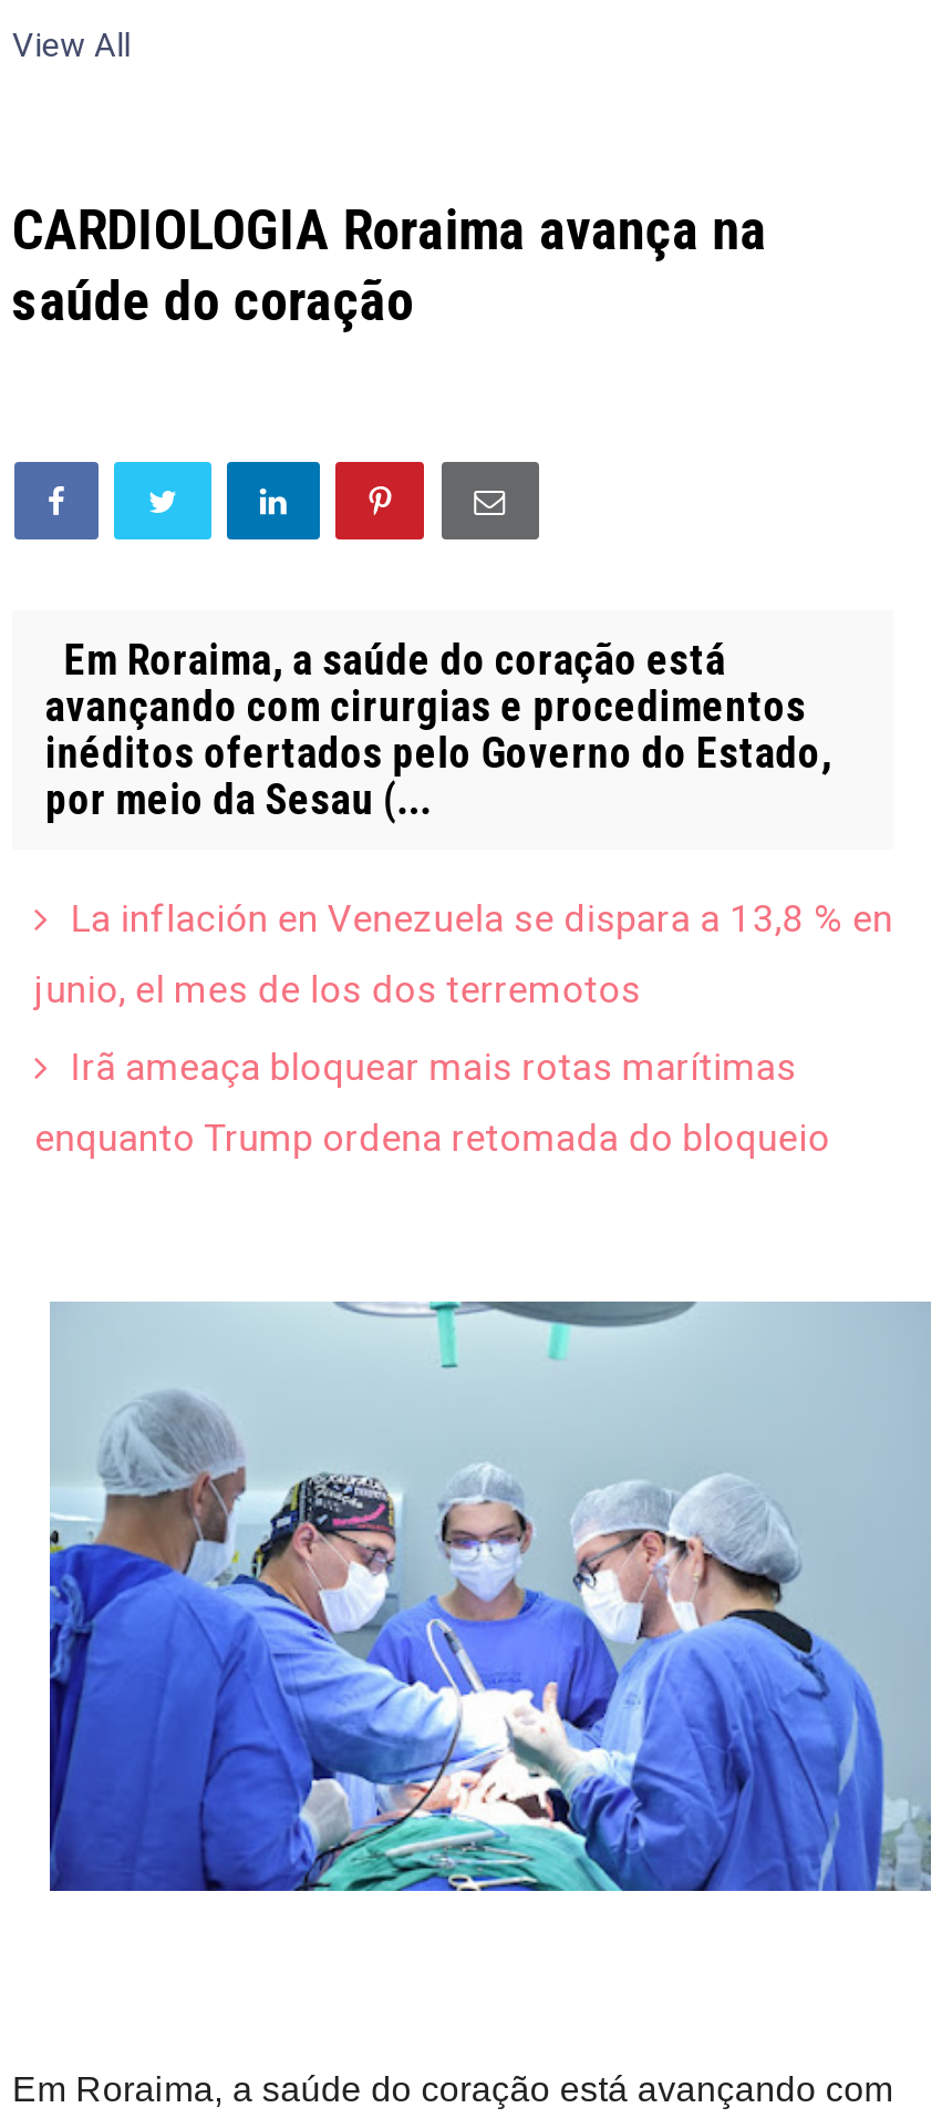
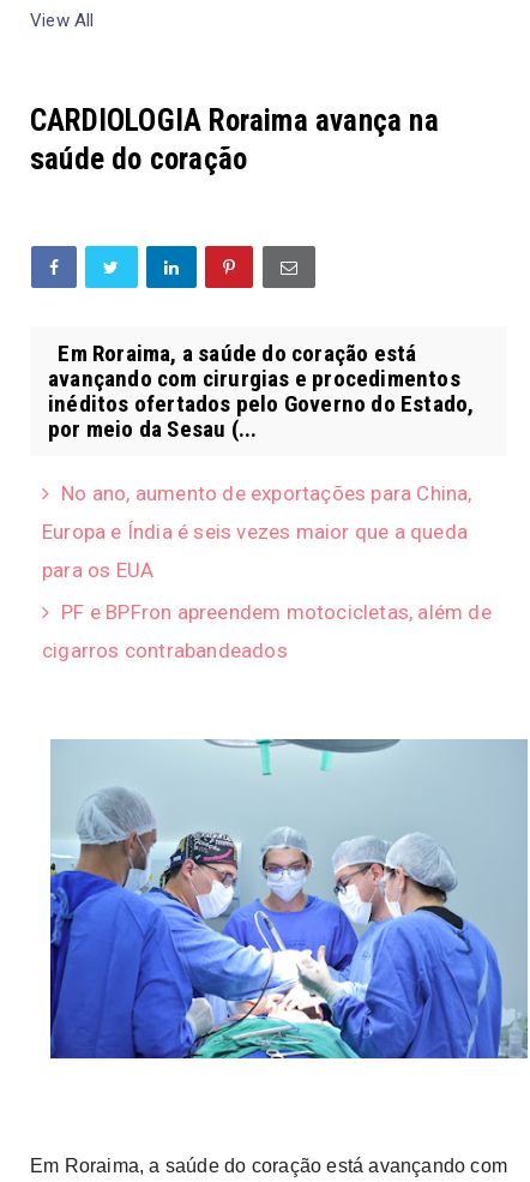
[34,897,893,1160] La inflación en Venezuela se dispara a 13,8 % en | junio, el mes de los dos terremotos | Irã ameaça bloquear mais rotas marítimas | enquanto Trump ordena retomada do bloqueio -> [42,481,491,663] No ano, aumento de exportações para China, | Europa e Índia é seis vezes maior que a queda | para os EUA | PF e BPFron apreendem motocicletas, além de | cigarros contrabandeados

